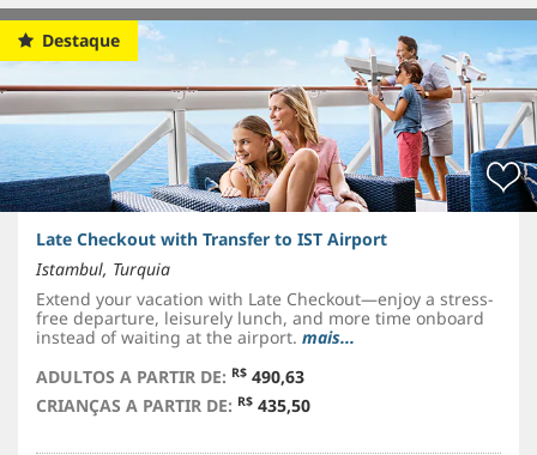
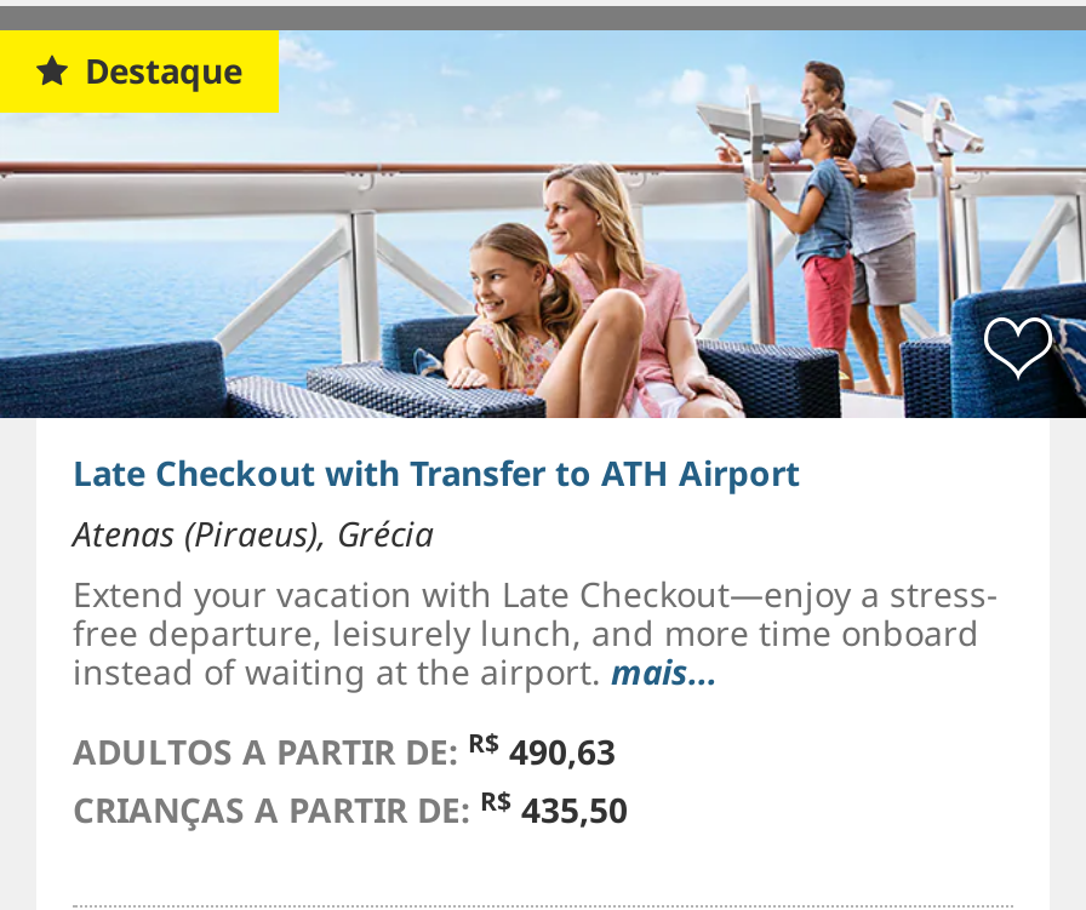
[36,227,387,280] Late Checkout with Transfer to IST Airport | Istambul, Turquia -> [73,450,800,556] Late Checkout with Transfer to ATH Airport | Atenas (Piraeus), Grécia

